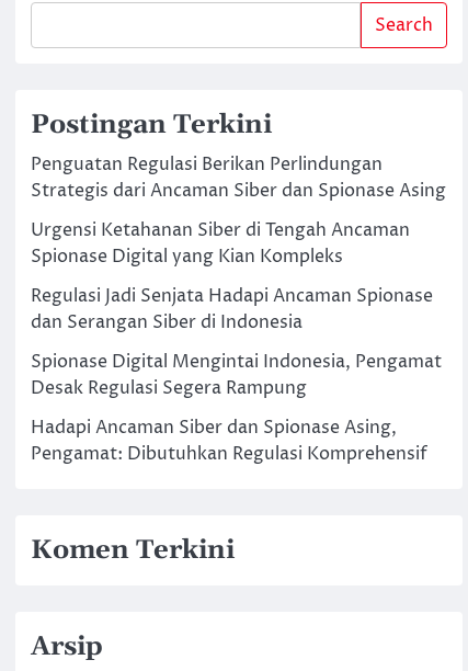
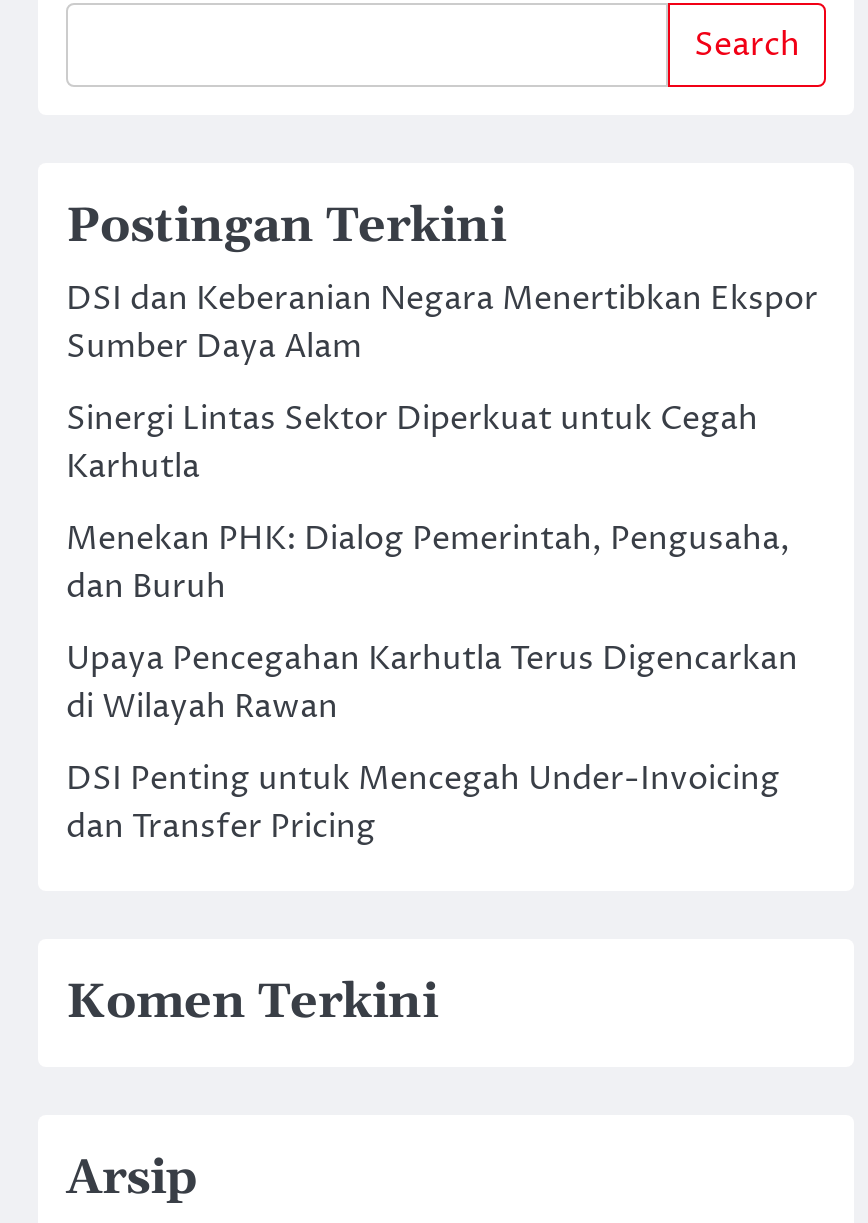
[31,153,446,203] Penguatan Regulasi Berikan Perlindungan | Strategis dari Ancaman Siber dan Spionase Asing -> [66,278,818,370] DSI dan Keberanian Negara Menertibkan Ekspor | Sumber Daya Alam
[31,219,410,269] Urgensi Ketahanan Siber di Tengah Ancaman | Spionase Digital yang Kian Kompleks -> [66,398,758,490] Sinergi Lintas Sektor Diperkuat untuk Cegah | Karhutla
[31,284,433,335] Regulasi Jadi Senjata Hadapi Ancaman Spionase | dan Serangan Siber di Indonesia -> [66,518,790,610] Menekan PHK: Dialog Pemerintah, Pengusaha, | dan Buruh
[31,350,442,401] Spionase Digital Mengintai Indonesia, Pengamat | Desak Regulasi Segera Rampung -> [66,638,798,730] Upaya Pencegahan Karhutla Terus Digencarkan | di Wilayah Rawan
[31,416,427,466] Hadapi Ancaman Siber dan Spionase Asing, | Pengamat: Dibutuhkan Regulasi Komprehensif -> [66,758,780,850] DSI Penting untuk Mencegah Under-Invoicing | dan Transfer Pricing

